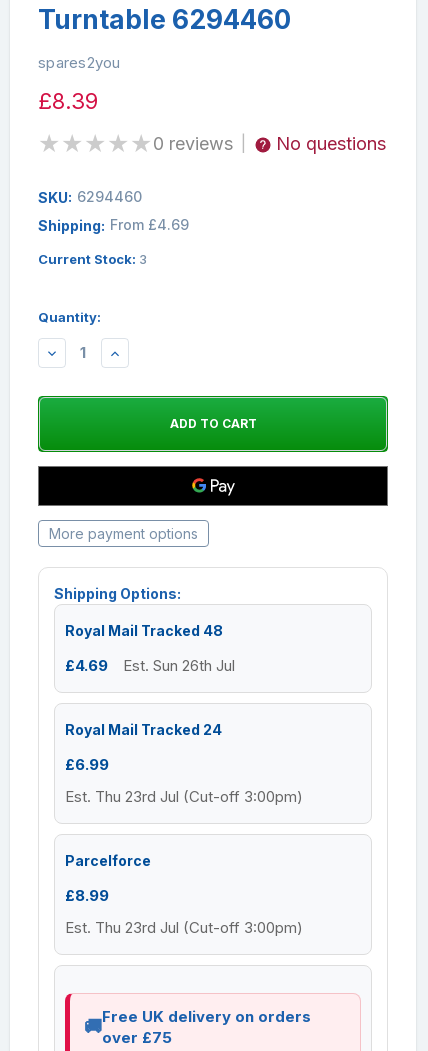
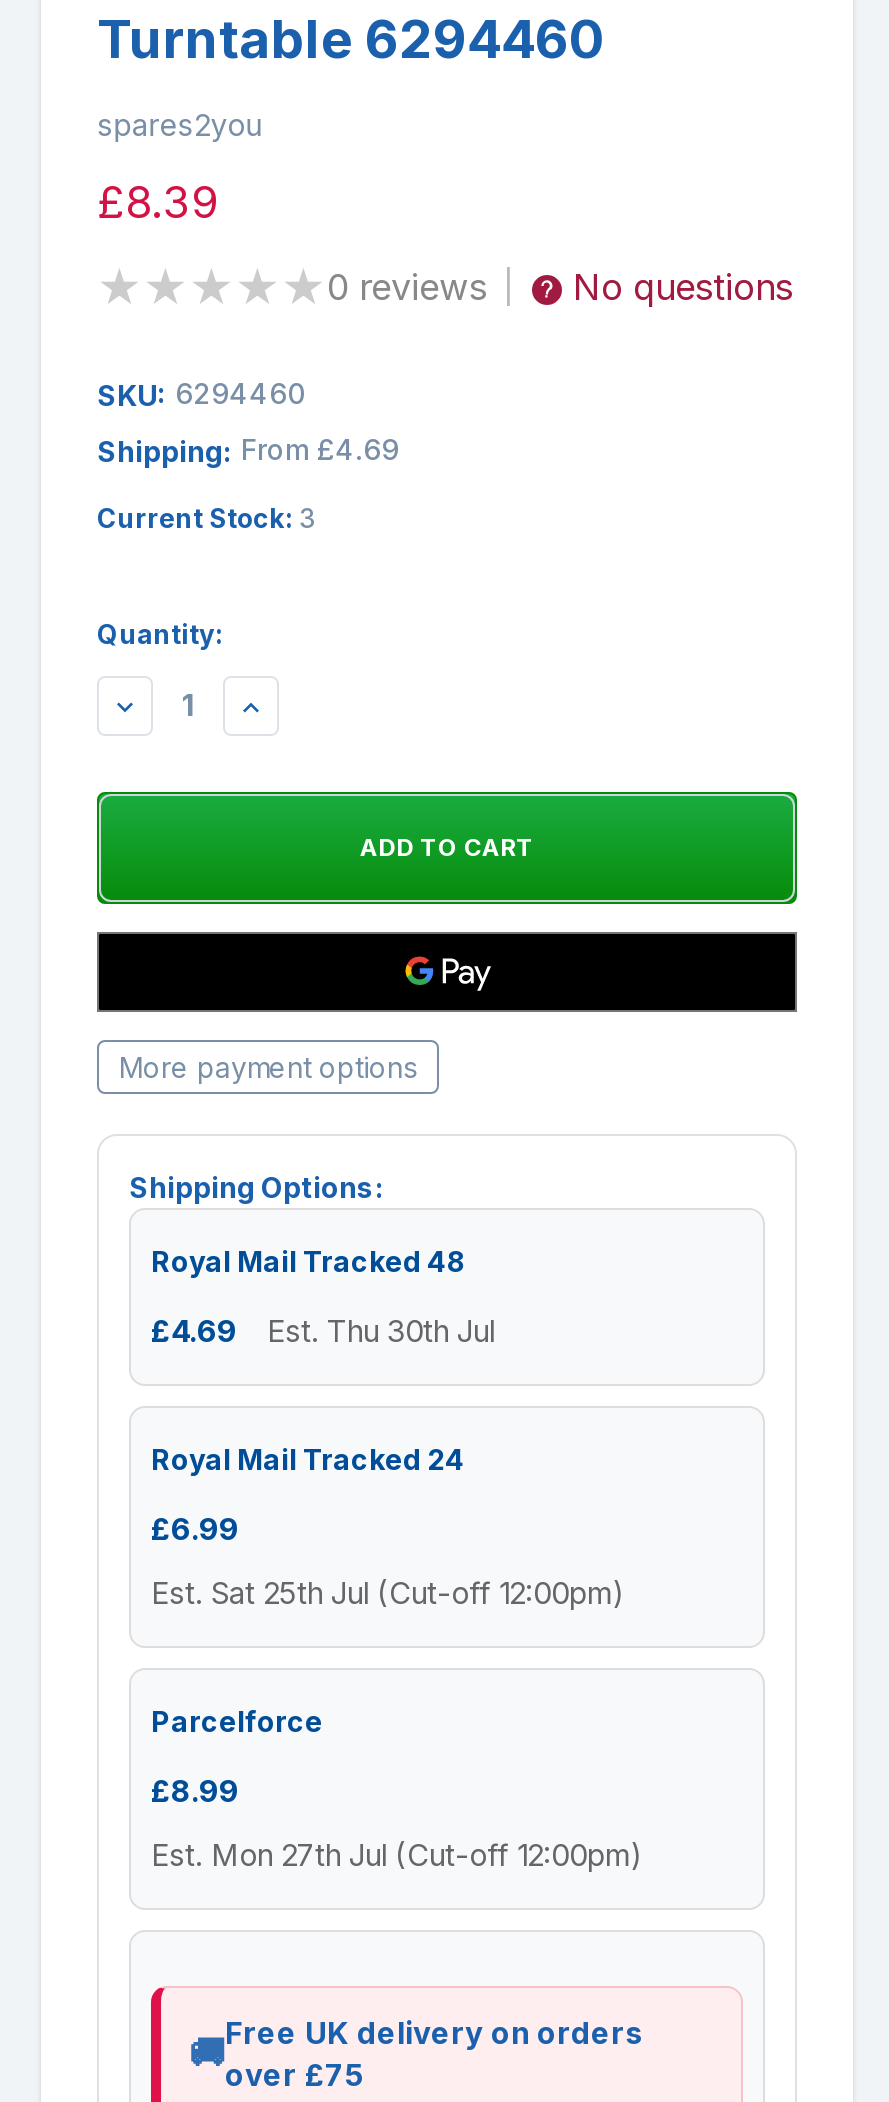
[65,656,235,675] £4.69 Est. Sun 26th Jul -> [151,1312,495,1350] £4.69 Est. Thu 30th Jul
[65,787,303,806] Est. Thu 23rd Jul (Cut-off 3:00pm) -> [151,1574,625,1612] Est. Sat 25th Jul (Cut-off 12:00pm)
[65,918,303,937] Est. Thu 23rd Jul (Cut-off 3:00pm) -> [151,1836,643,1874] Est. Mon 27th Jul (Cut-off 12:00pm)

